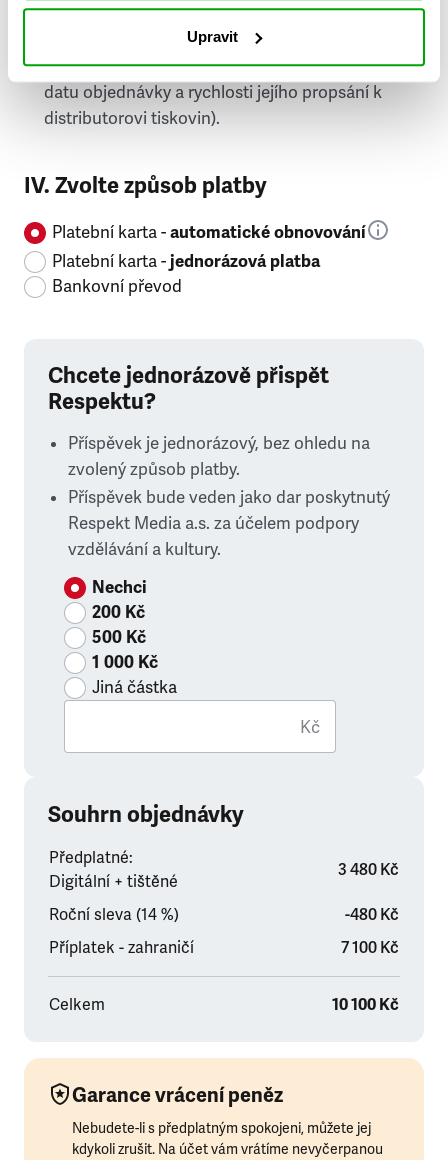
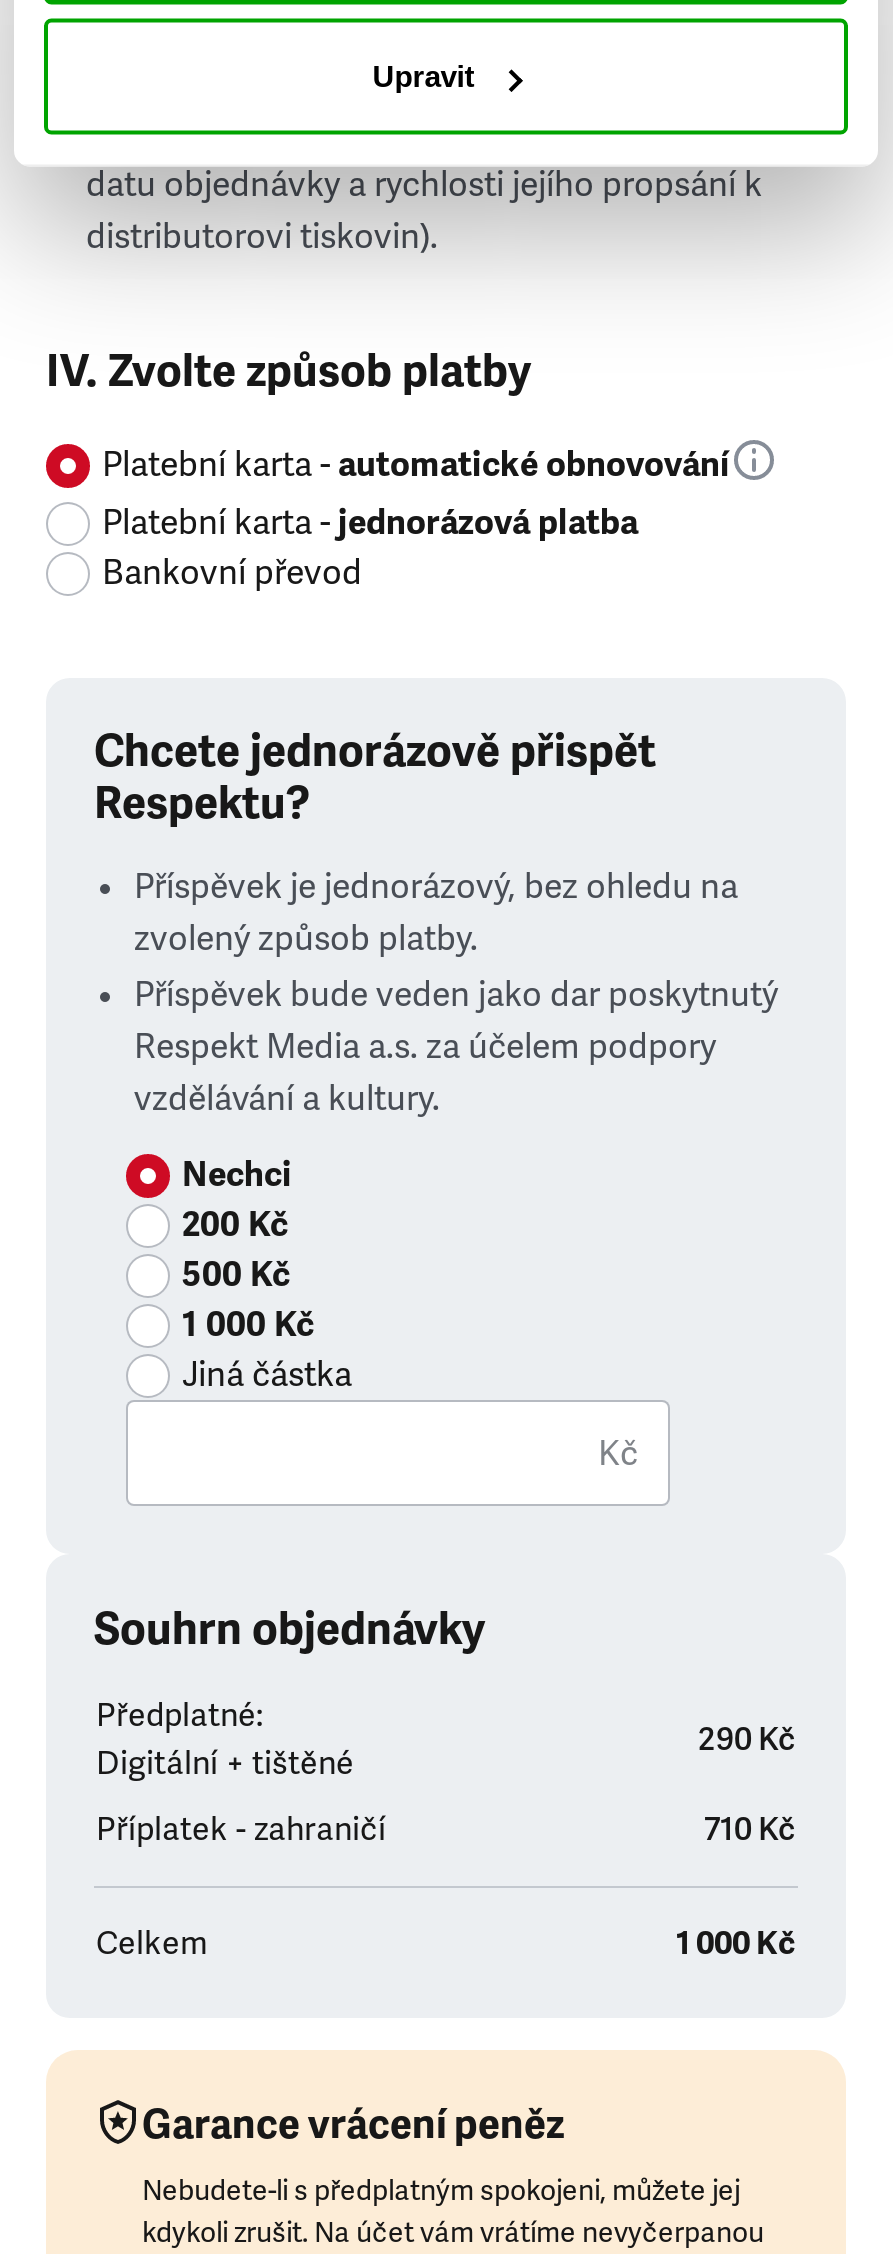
[49,860,399,925] 3 480 Kč | Roční sleva (14 %) | -480 Kč -> [698,1720,796,1760] 290 Kč
[341,938,399,958] 7 100 Kč -> [704,1810,796,1850] 710 Kč
[332,995,399,1015] 10 100 Kč -> [676,1924,796,1964] 1 000 Kč

